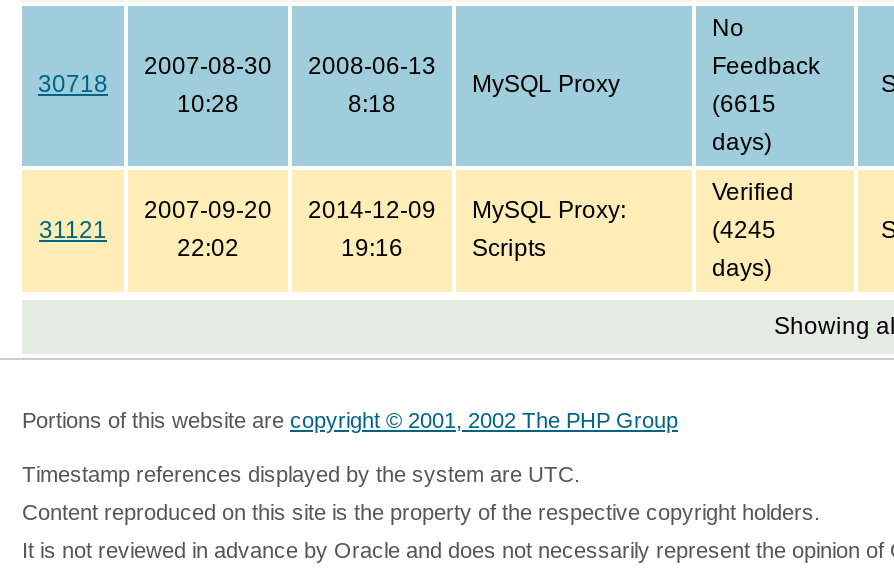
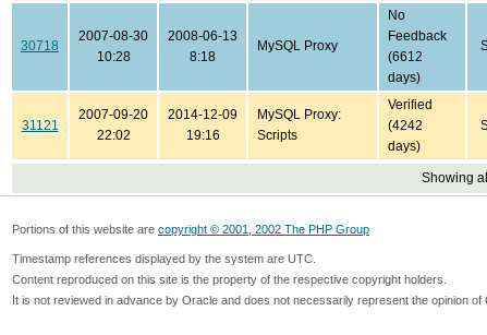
[712,90,776,118] (6615 -> [388,49,423,64] (6612
[712,216,776,244] (4245 -> [388,118,423,133] (4242

